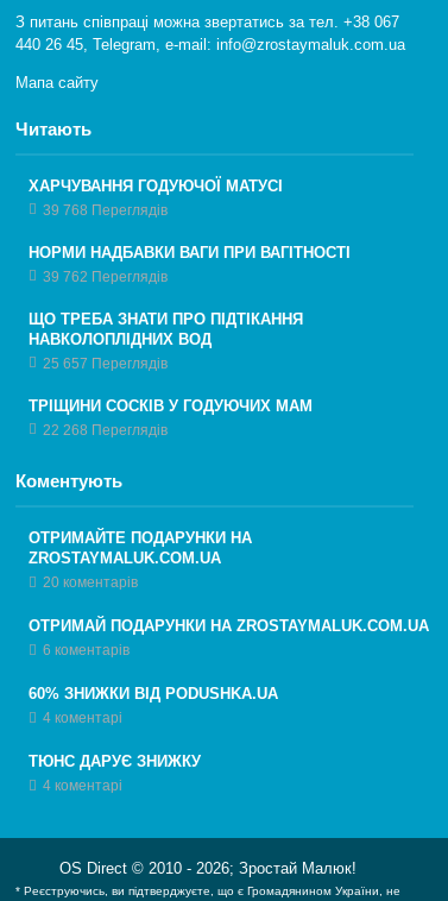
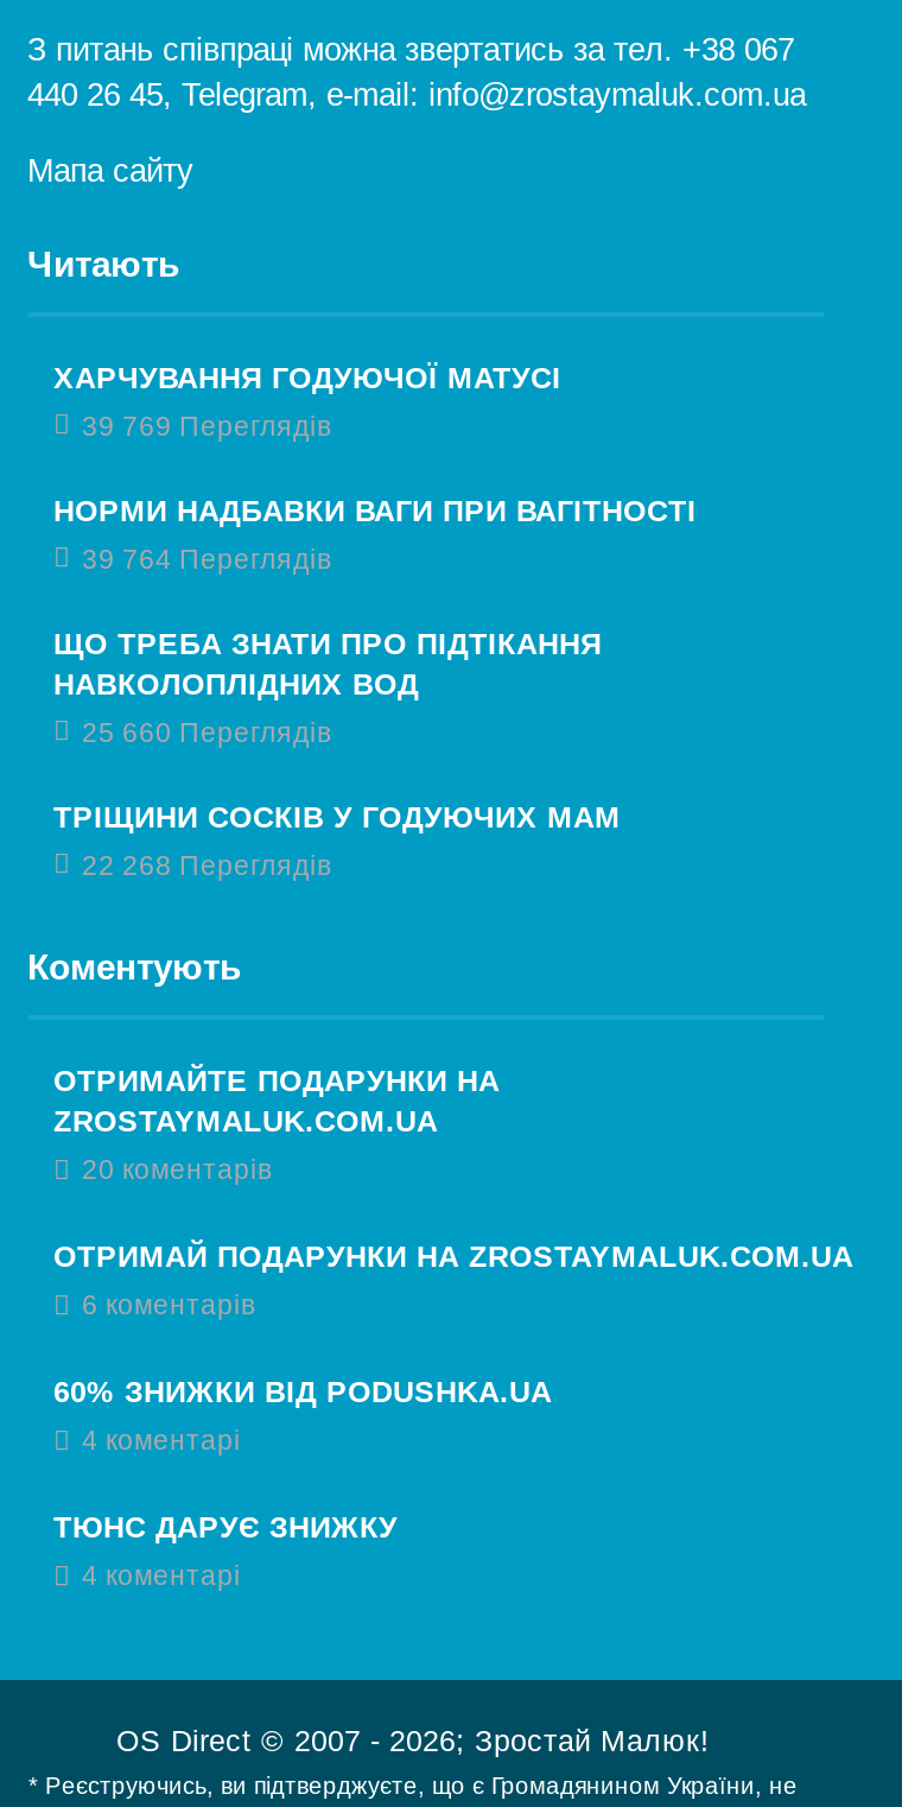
[42,202,167,218] 39 768 Переглядів -> [82,411,331,442] 39 769 Переглядів
[42,269,167,284] 39 762 Переглядів -> [82,544,331,575] 39 764 Переглядів
[42,355,167,371] 25 657 Переглядів -> [82,717,331,748] 25 660 Переглядів
[59,861,356,877] OS Direct © 2010 - 2026; Зростай Малюк! -> [116,1726,710,1760] OS Direct © 2007 - 2026; Зростай Малюк!

